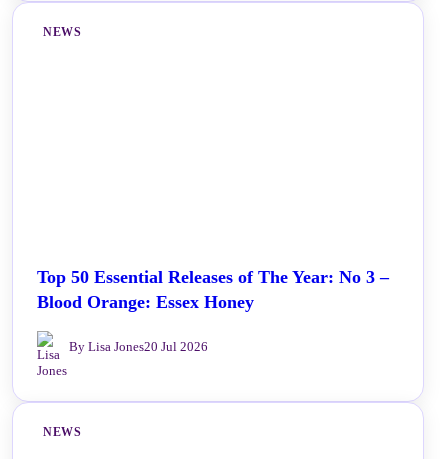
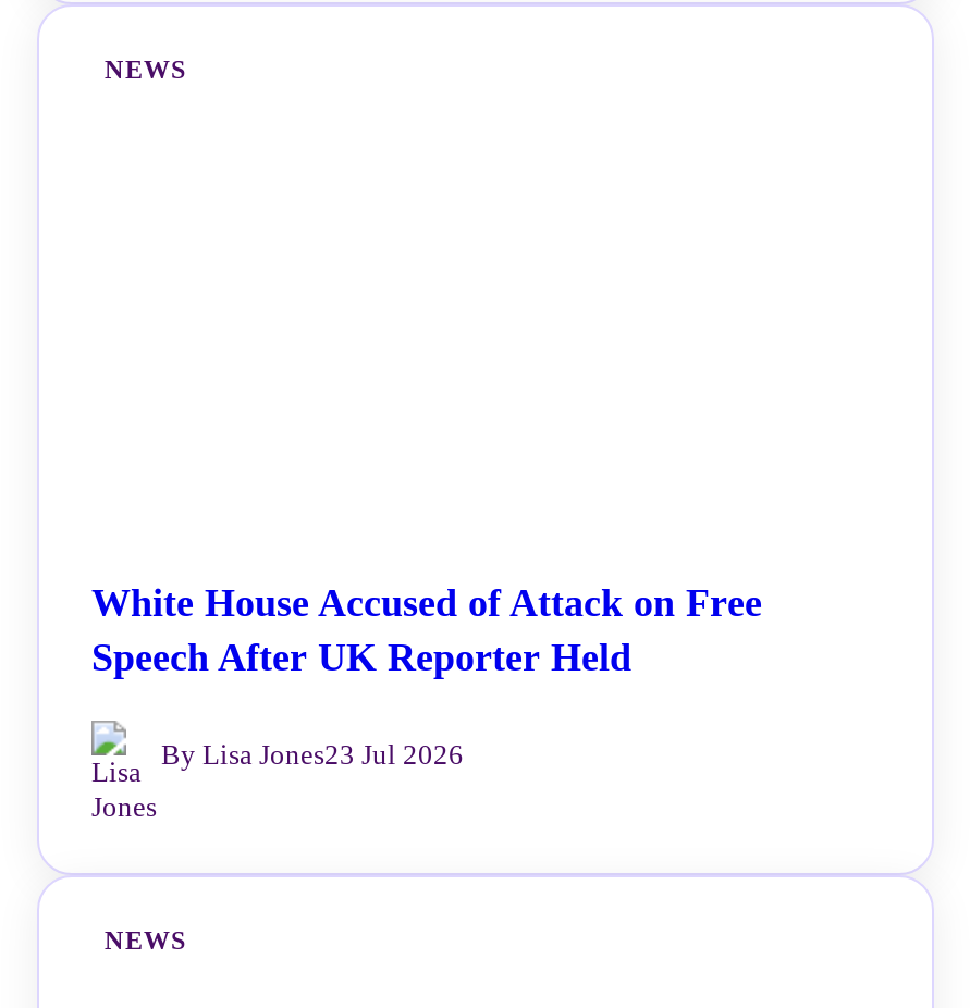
[37,267,389,312] Top 50 Essential Releases of The Year: No 3 – | Blood Orange: Essex Honey -> [91,581,762,679] White House Accused of Attack on Free | Speech After UK Reporter Held
[69,339,208,354] By Lisa Jones20 Jul 2026 -> [161,737,464,770] By Lisa Jones23 Jul 2026

